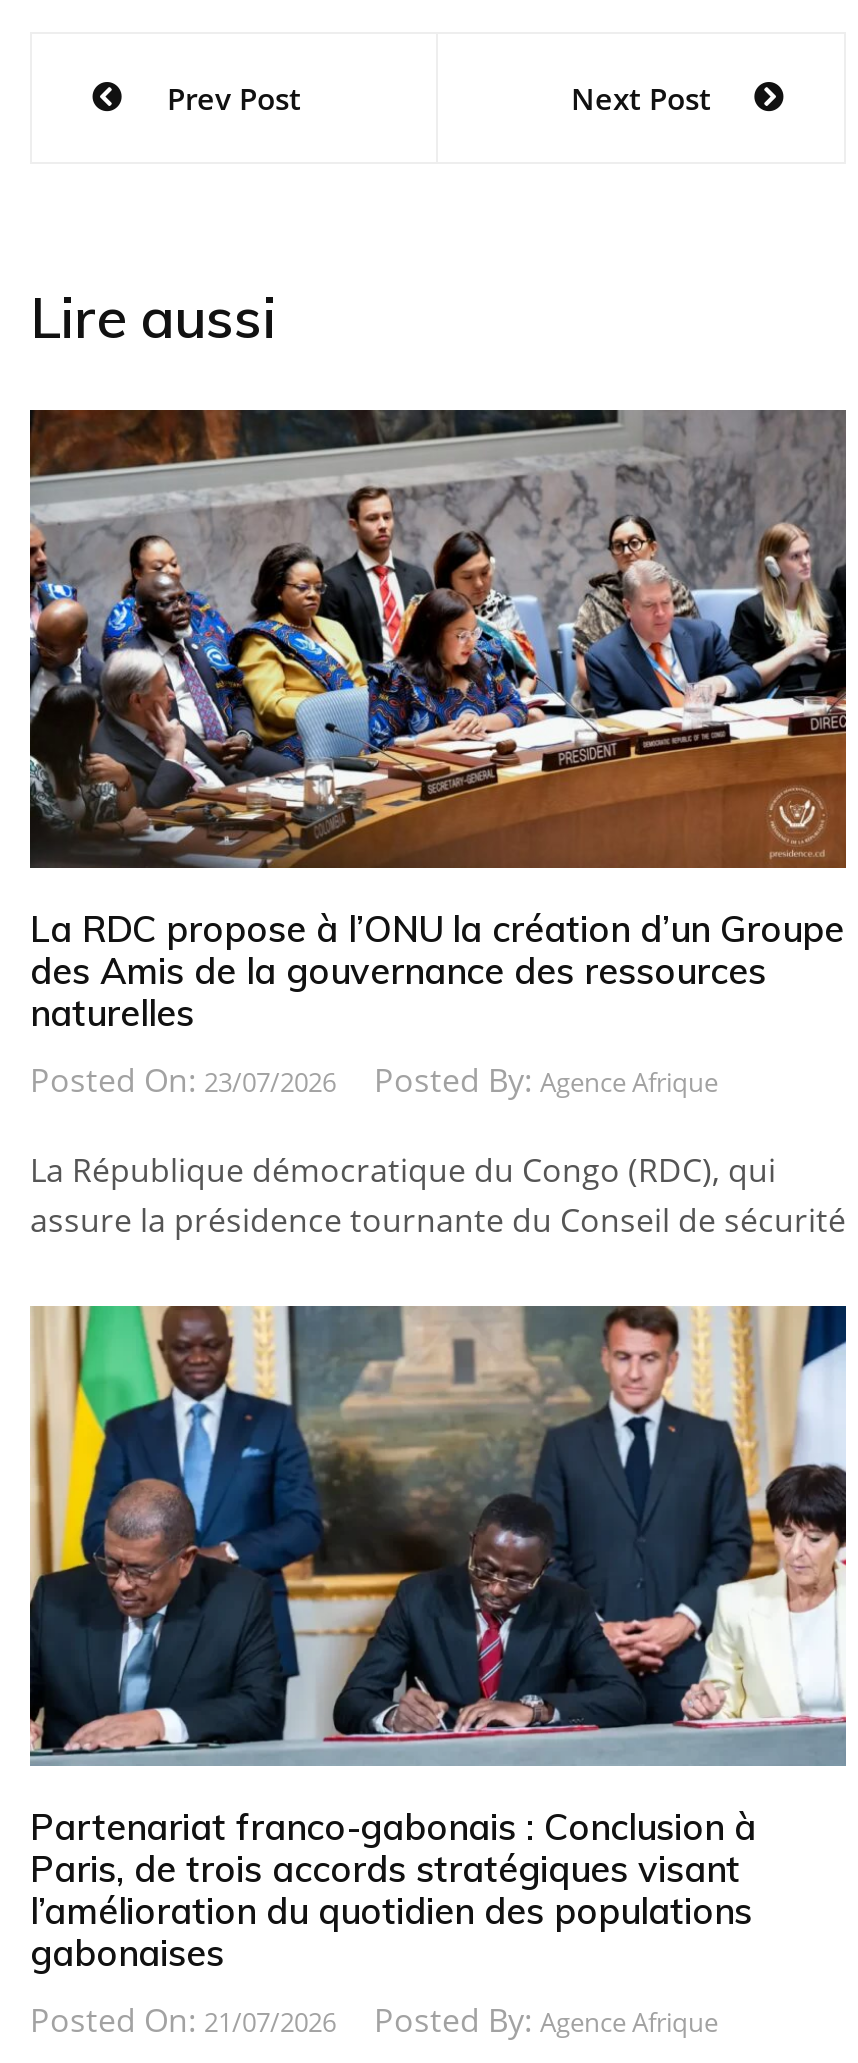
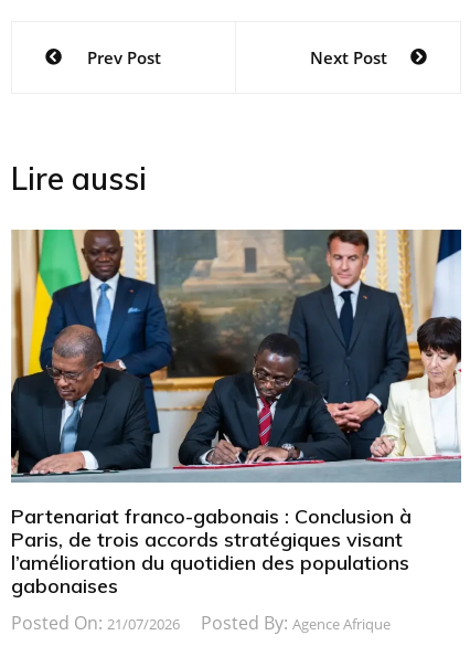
[28,408,848,1243] [image] | La RDC propose à l’ONU la création d’un Groupe | des Amis de la gouvernance des ressources | naturelles | Posted On: 23/07/2026 | Posted By: Agence Afrique | La République démocratique du Congo (RDC), qui | assure la présidence tournante du Conseil de sécurité -> none

